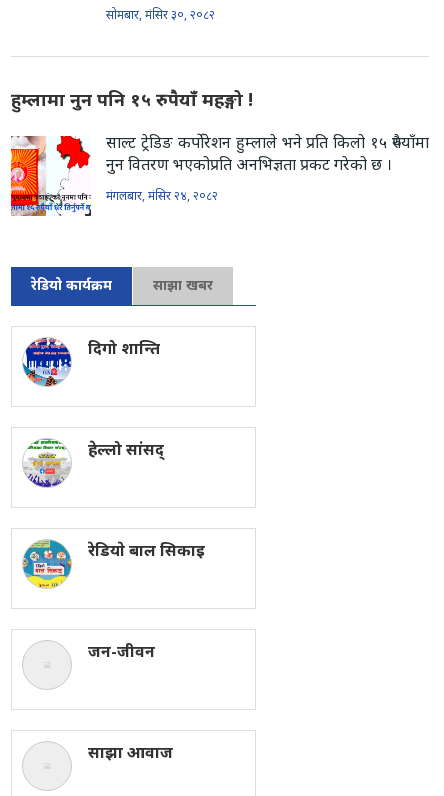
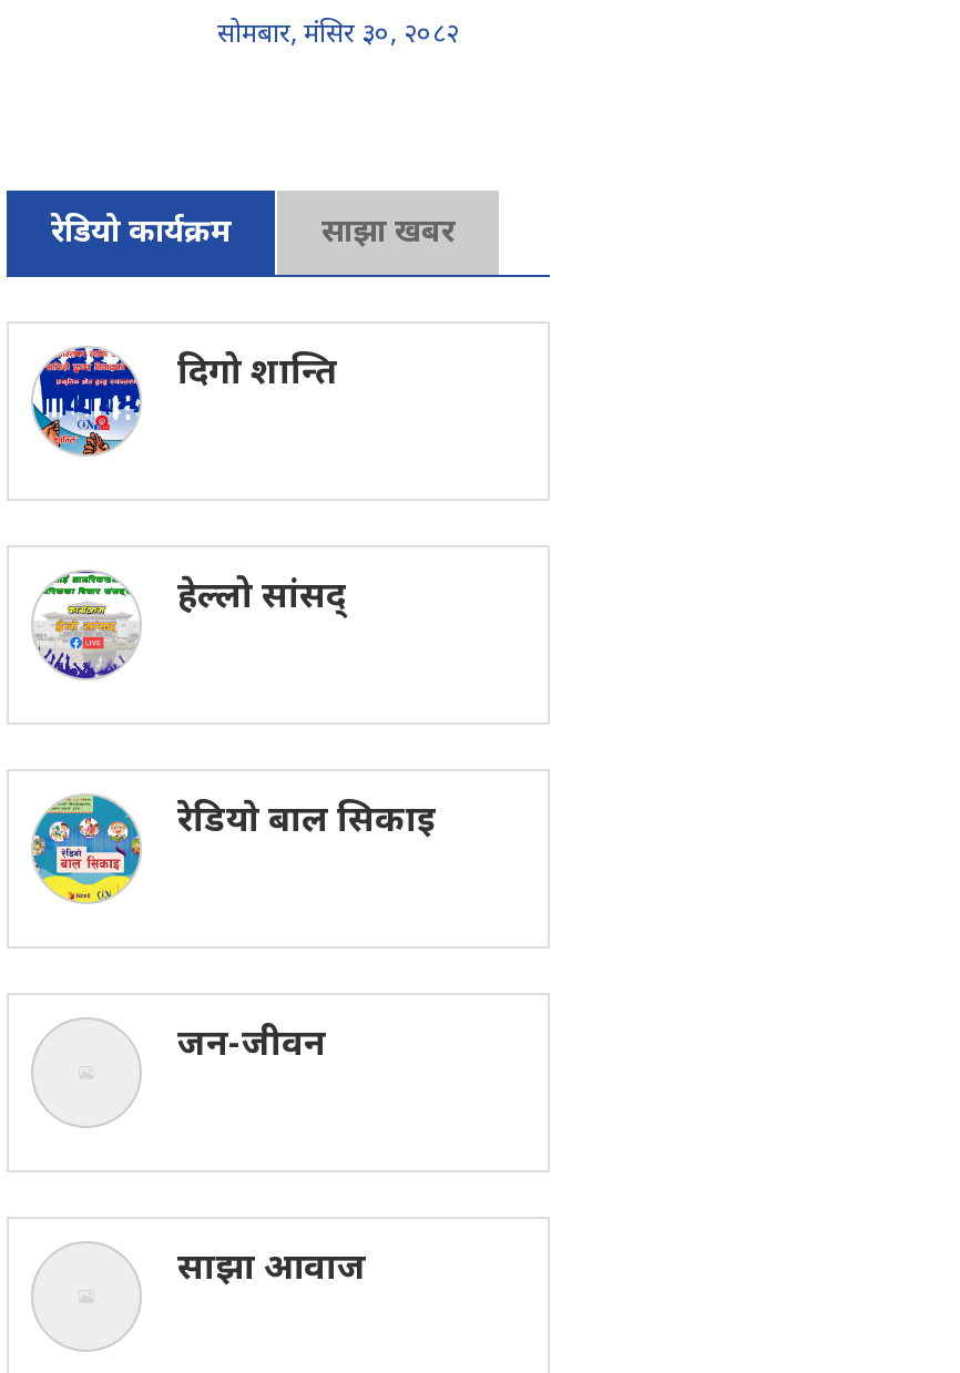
[10,87,429,217] [image] | हुम्लामा नुन पनि १५ रुपैयाँ महङ्गो ! | साल्ट ट्रेडिङ कर्पोरेशन हुम्लाले भने प्रति किलो १५ रुपैयाँमा | नुन वितरण भएकोप्रति अनभिज्ञता प्रकट गरेको छ । | मंगलबार, मंसिर २४, २०८२ -> none

